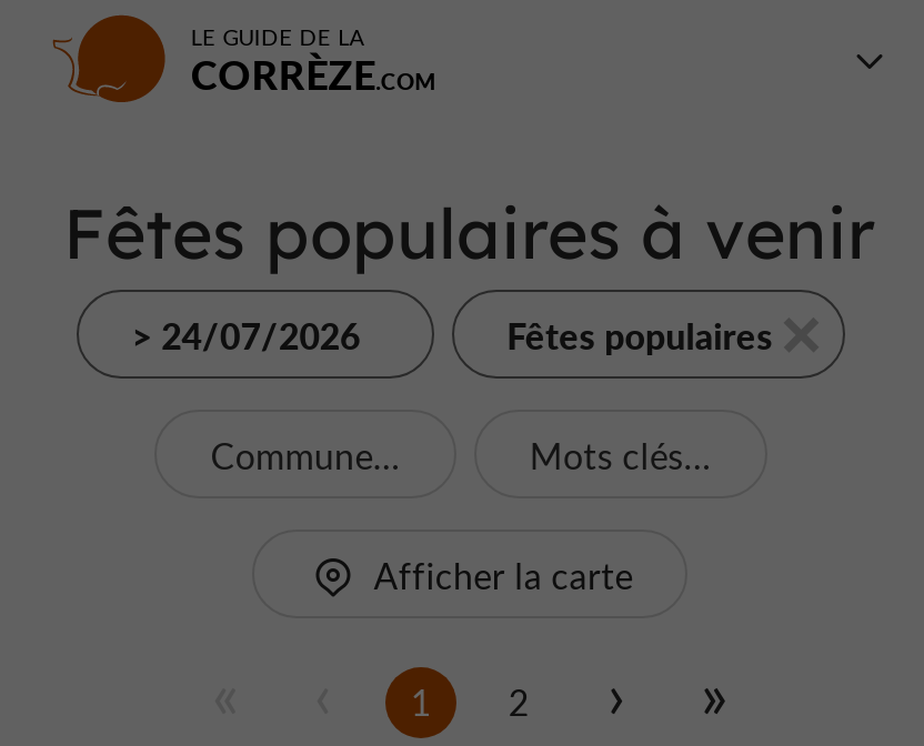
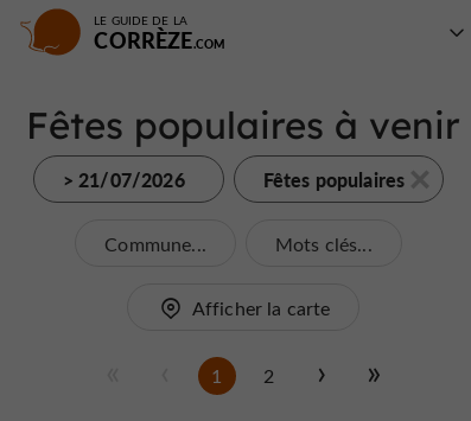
[132,310,360,361] > 24/07/2026 -> [63,166,185,193] > 21/07/2026

